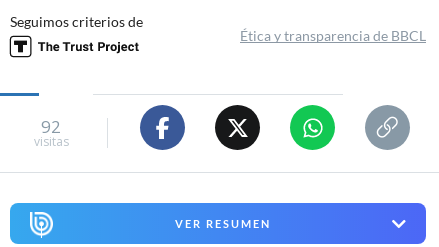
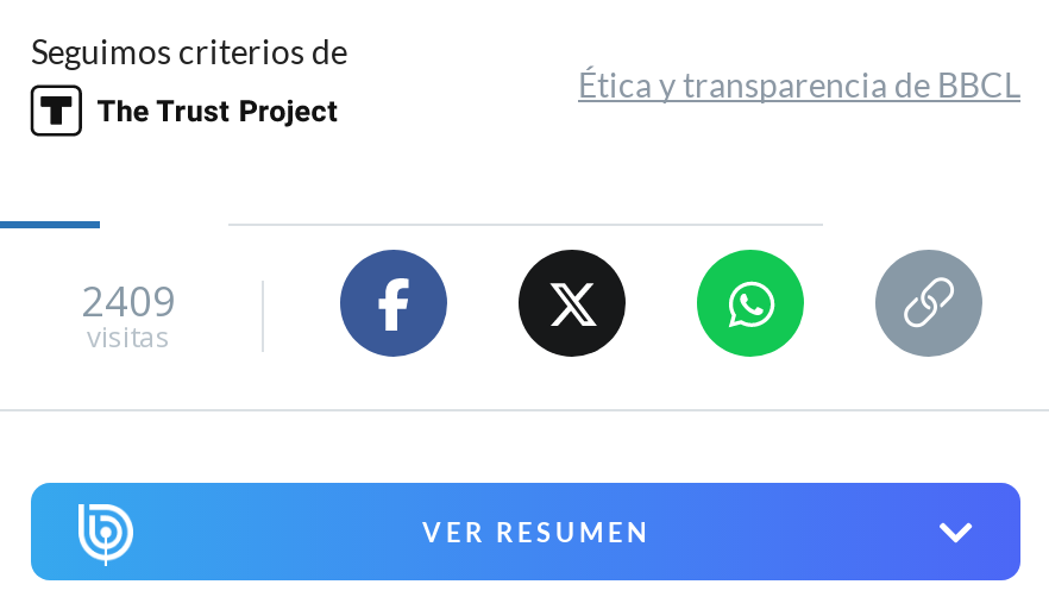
[41,115,61,138] 92 -> [81,274,176,328] 2409

